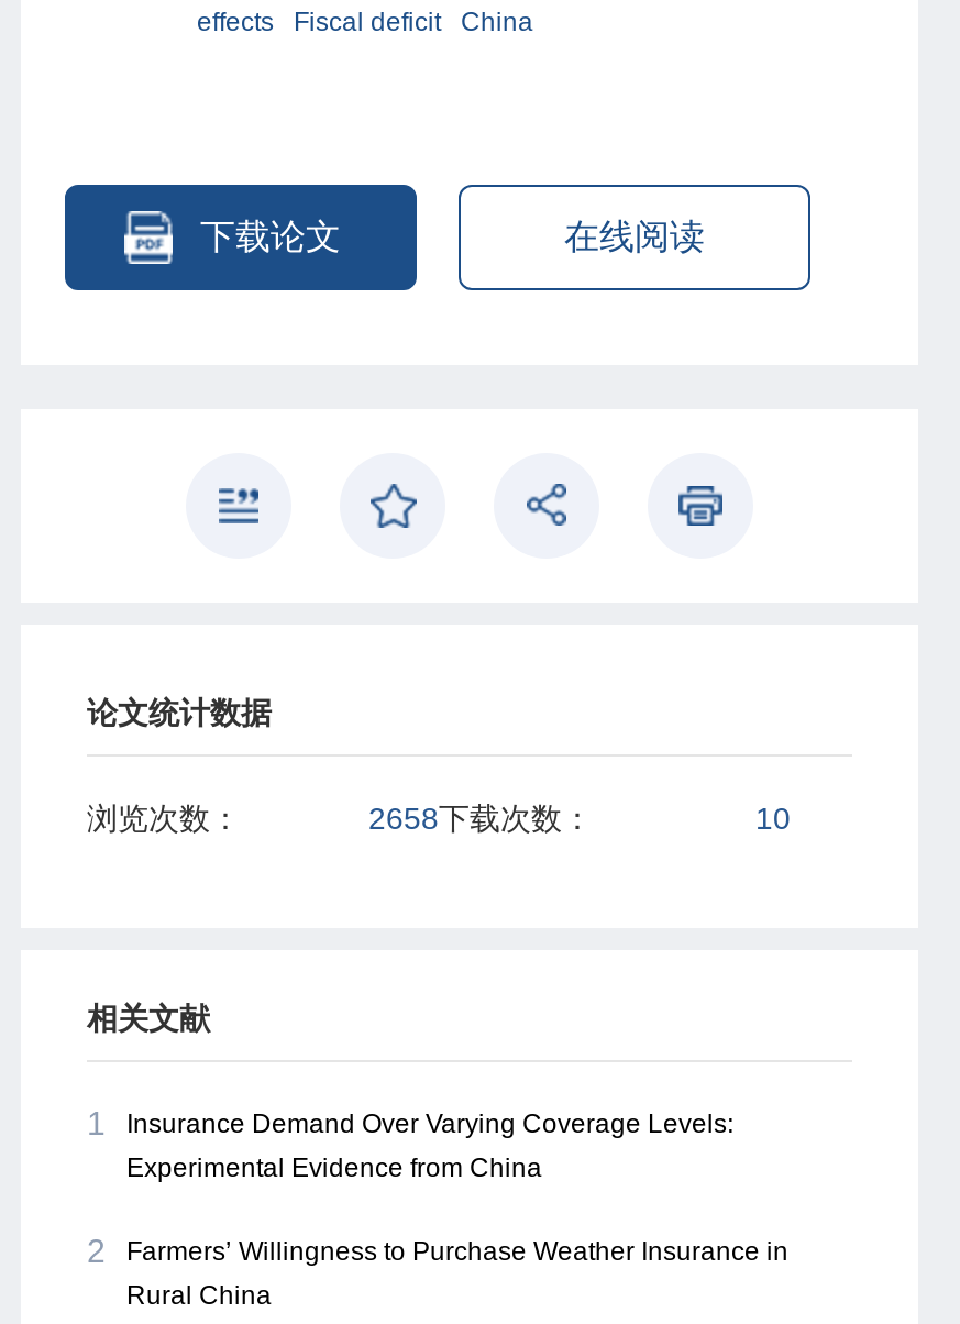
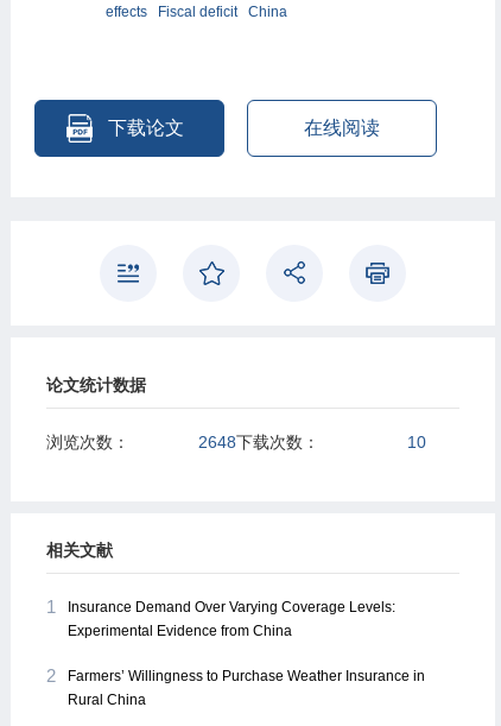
[368,799,593,835] 2658下载次数： -> [198,432,319,451] 2648下载次数：

